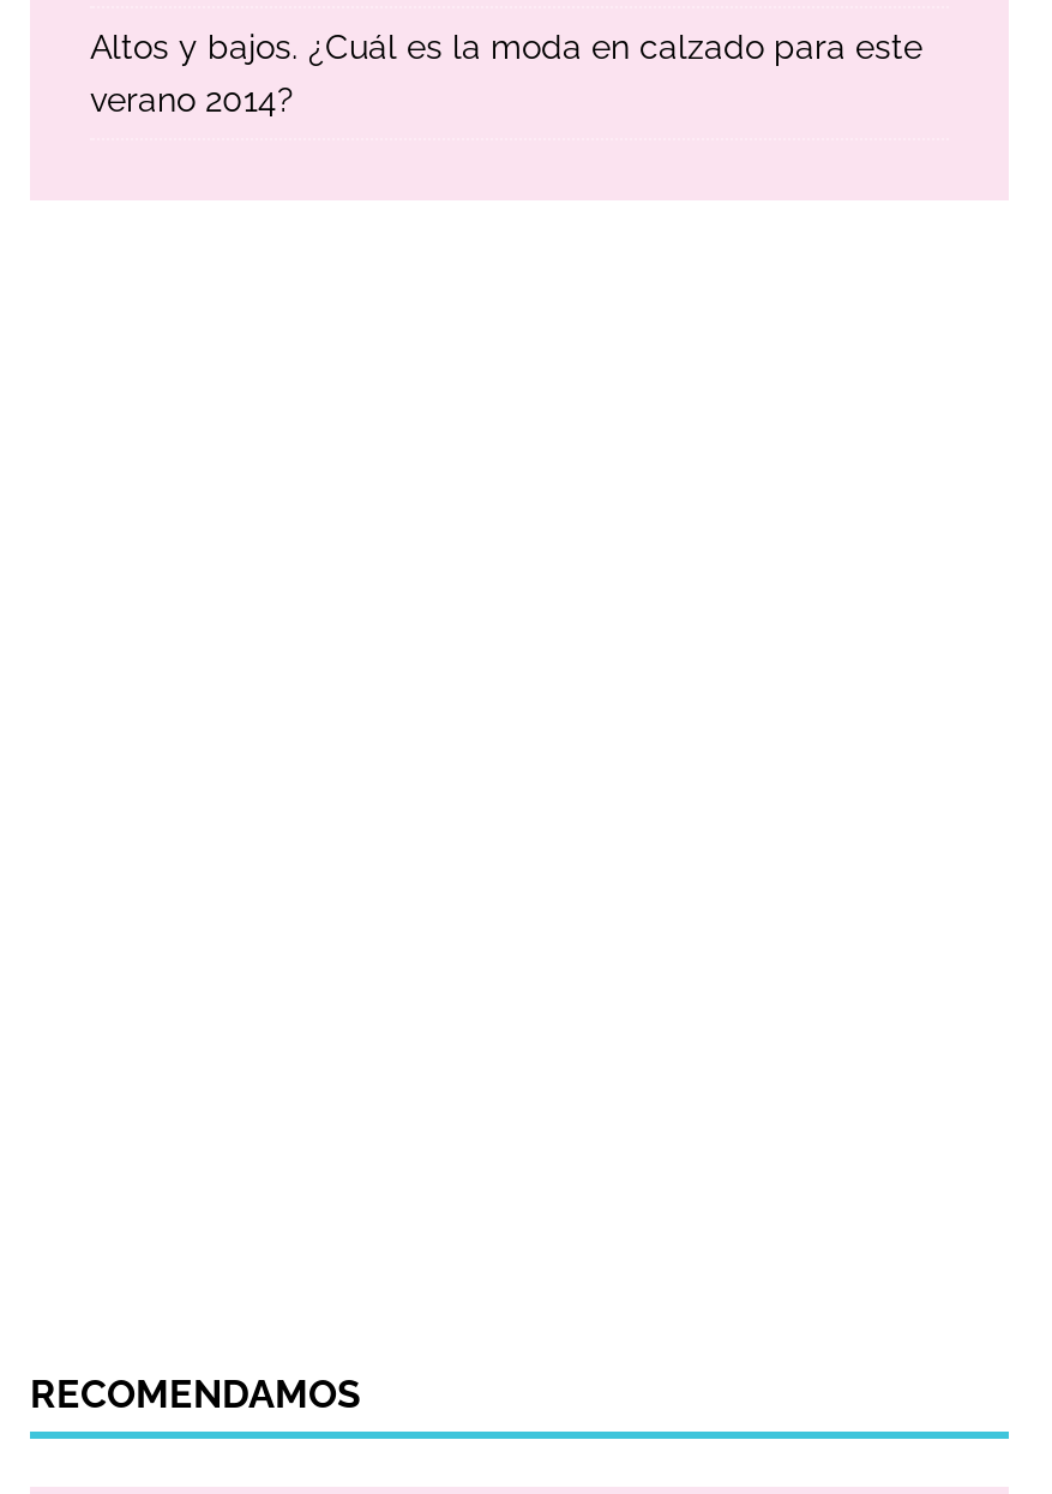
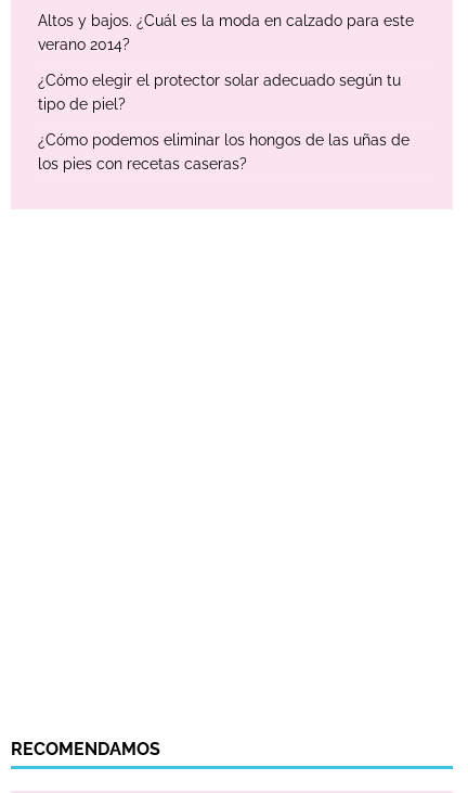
none -> [38,72,409,173] ¿Cómo elegir el protector solar adecuado según tu | tipo de piel? | ¿Cómo podemos eliminar los hongos de las uñas de | los pies con recetas caseras?

